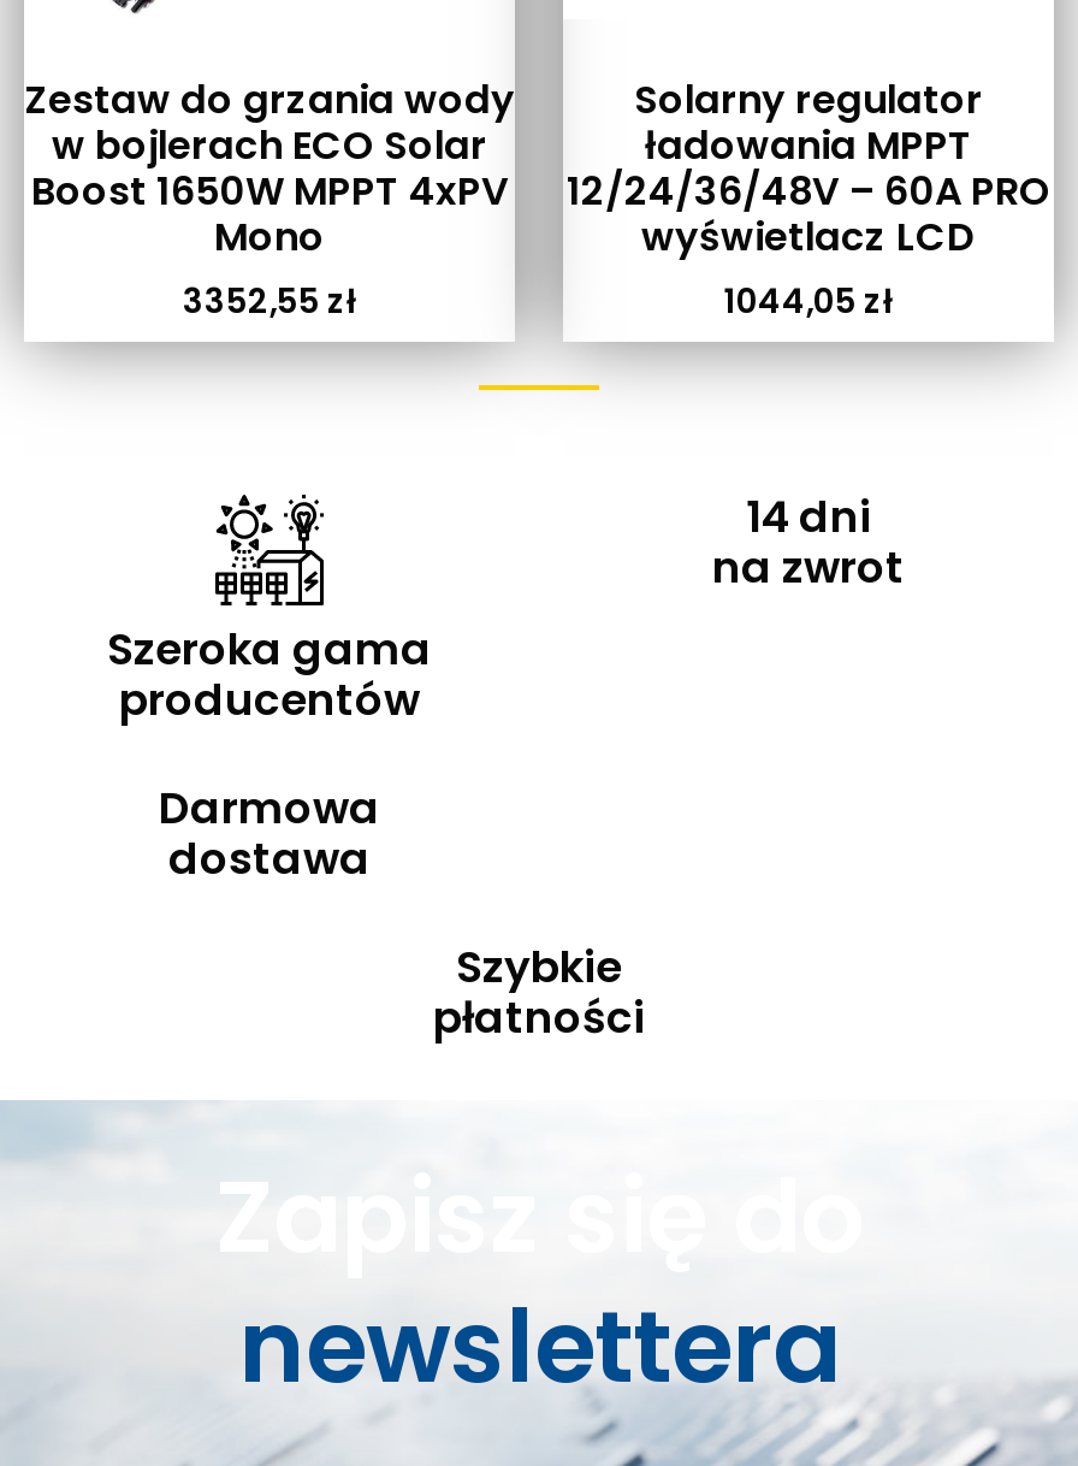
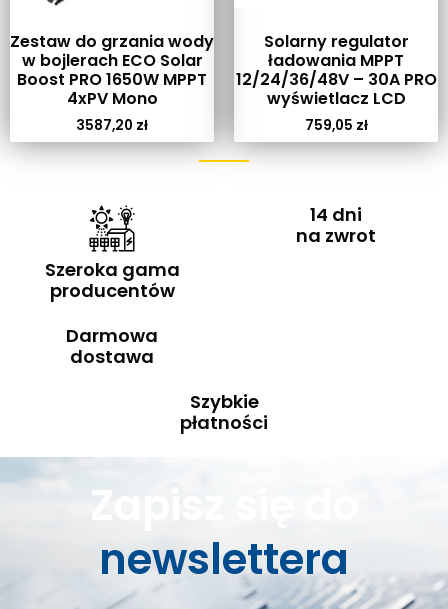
[31,162,508,324] Boost 1650W MPPT 4xPV | Mono | 3352,55 zł -> [17,67,207,134] Boost PRO 1650W MPPT | 4xPV Mono | 3587,20 zł
[567,162,1050,218] 12/24/36/48V – 60A PRO -> [235,67,436,90] 12/24/36/48V – 30A PRO
[724,278,893,324] 1044,05 zł -> [304,115,367,134] 759,05 zł

